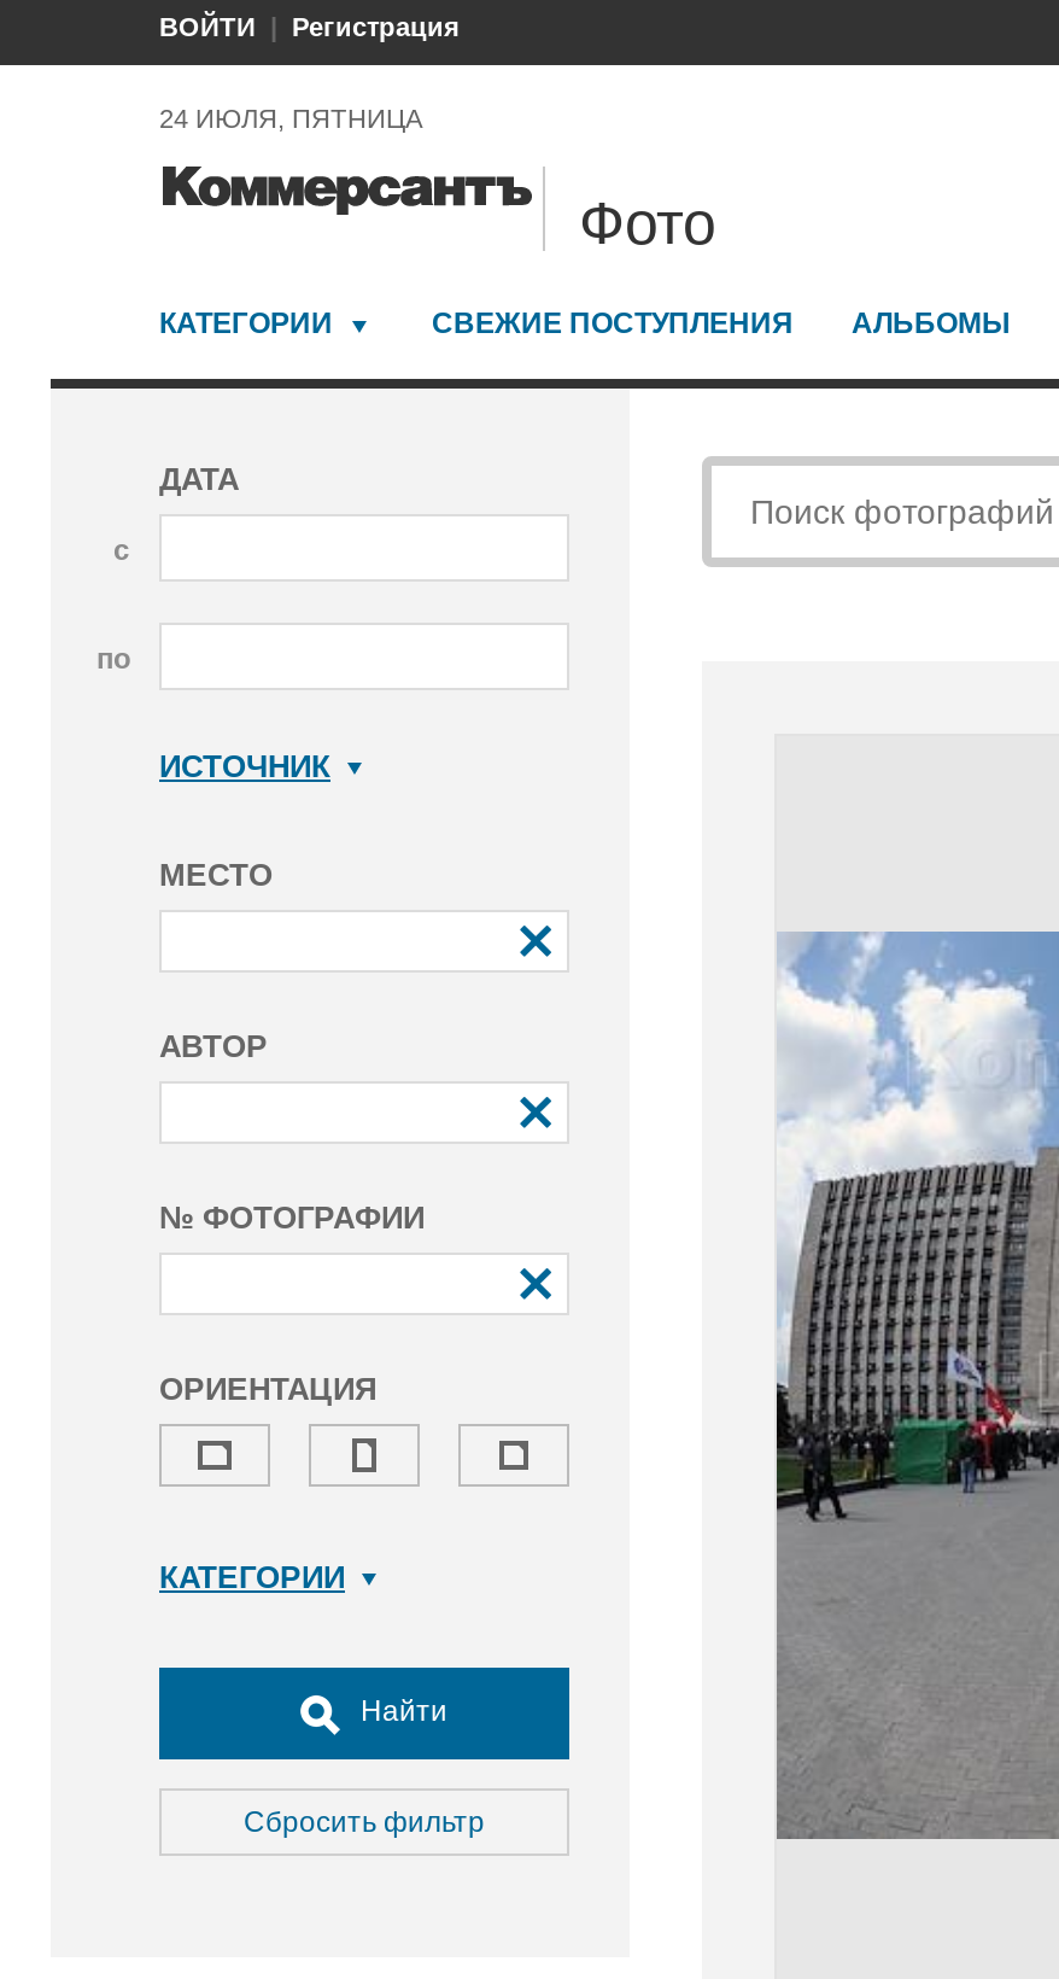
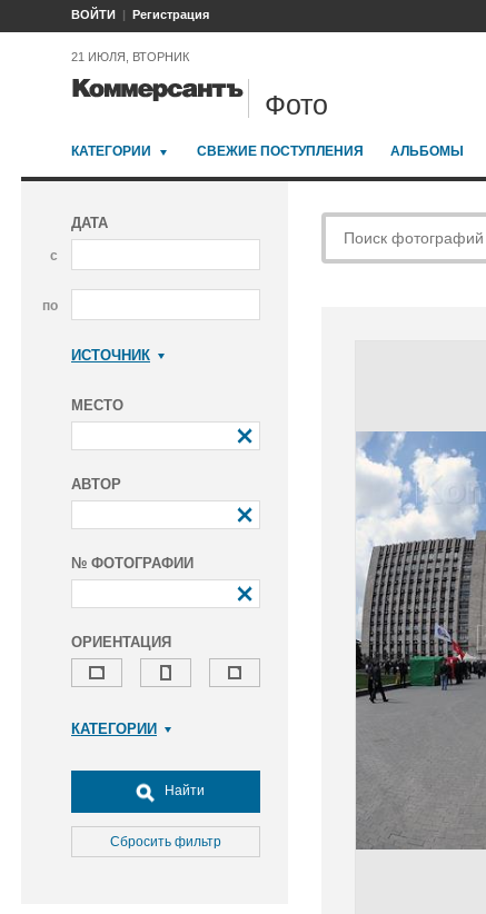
[159,104,422,133] 24 ИЮЛЯ, ПЯТНИЦА -> [71,50,189,63] 21 ИЮЛЯ, ВТОРНИК

